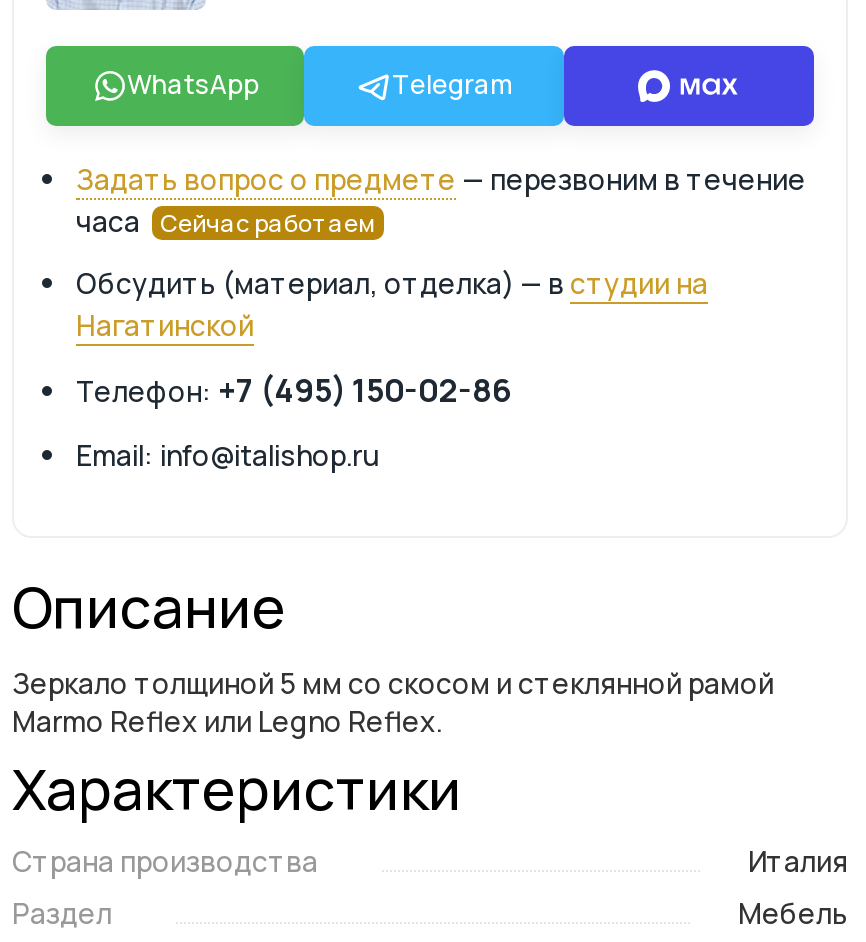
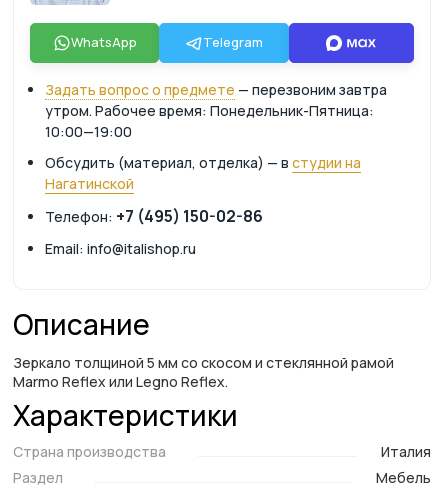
[76,160,806,240] Задать вопрос о предмете — перезвоним в течение | часа Сейчас работаем -> [45,80,387,141] Задать вопрос о предмете — перезвоним завтра | утром. Рабочее время: Понедельник-Пятница: | 10:00—19:00

